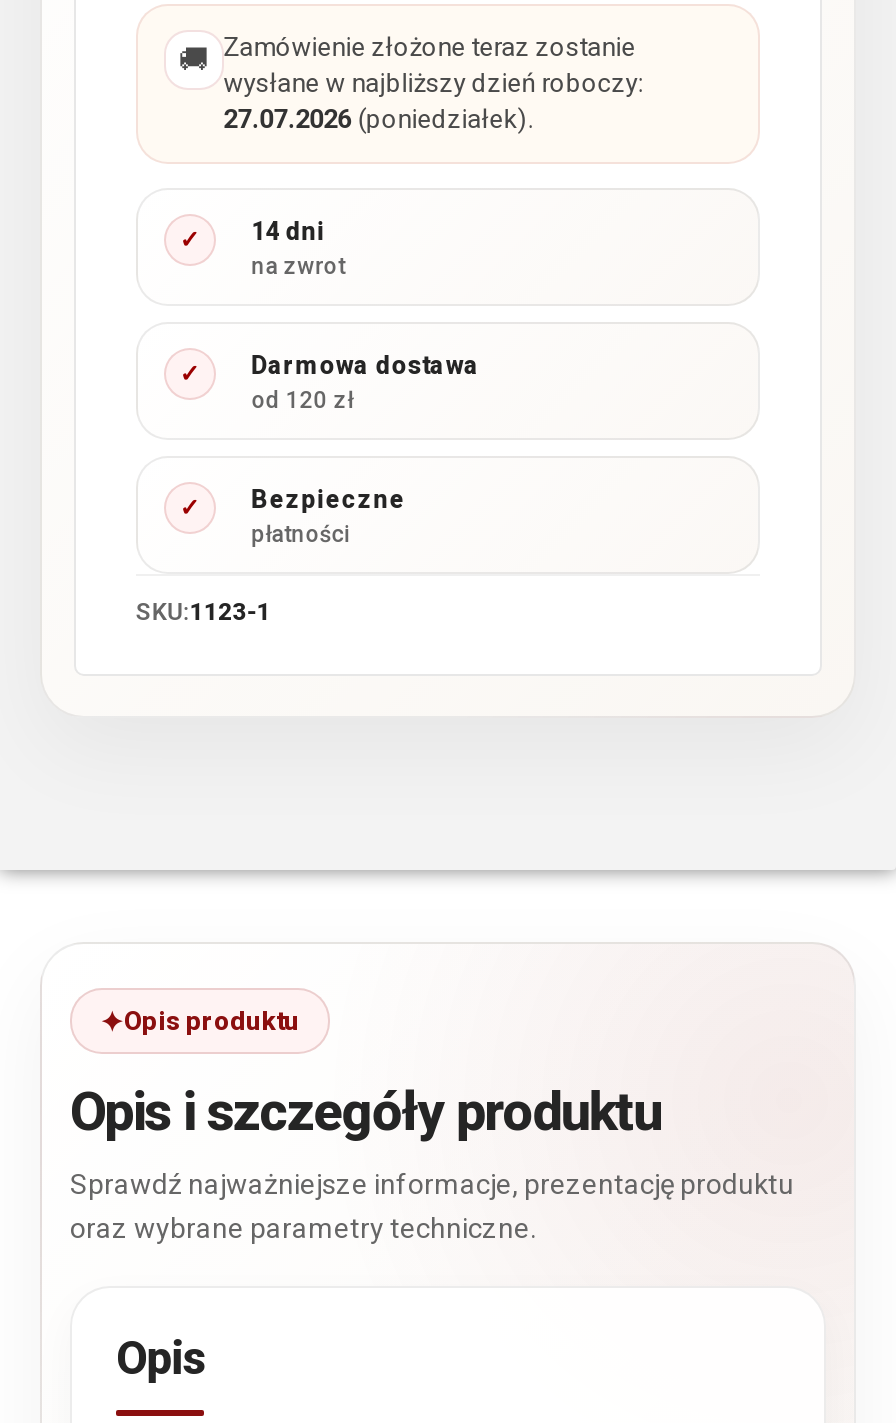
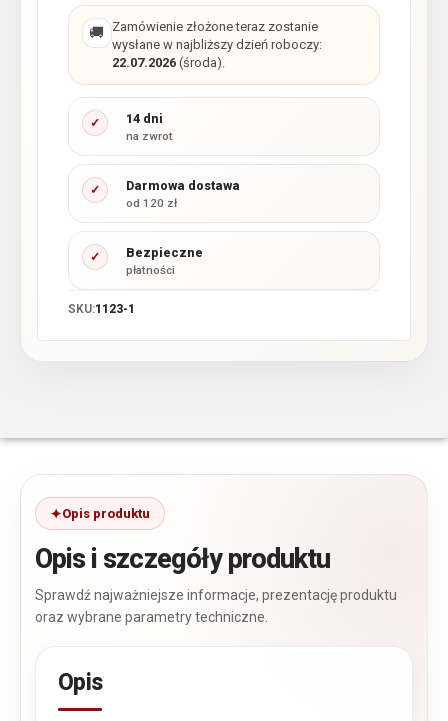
[223,105,533,135] 27.07.2026 (poniedziałek). -> [112,55,225,70] 22.07.2026 (środa).

